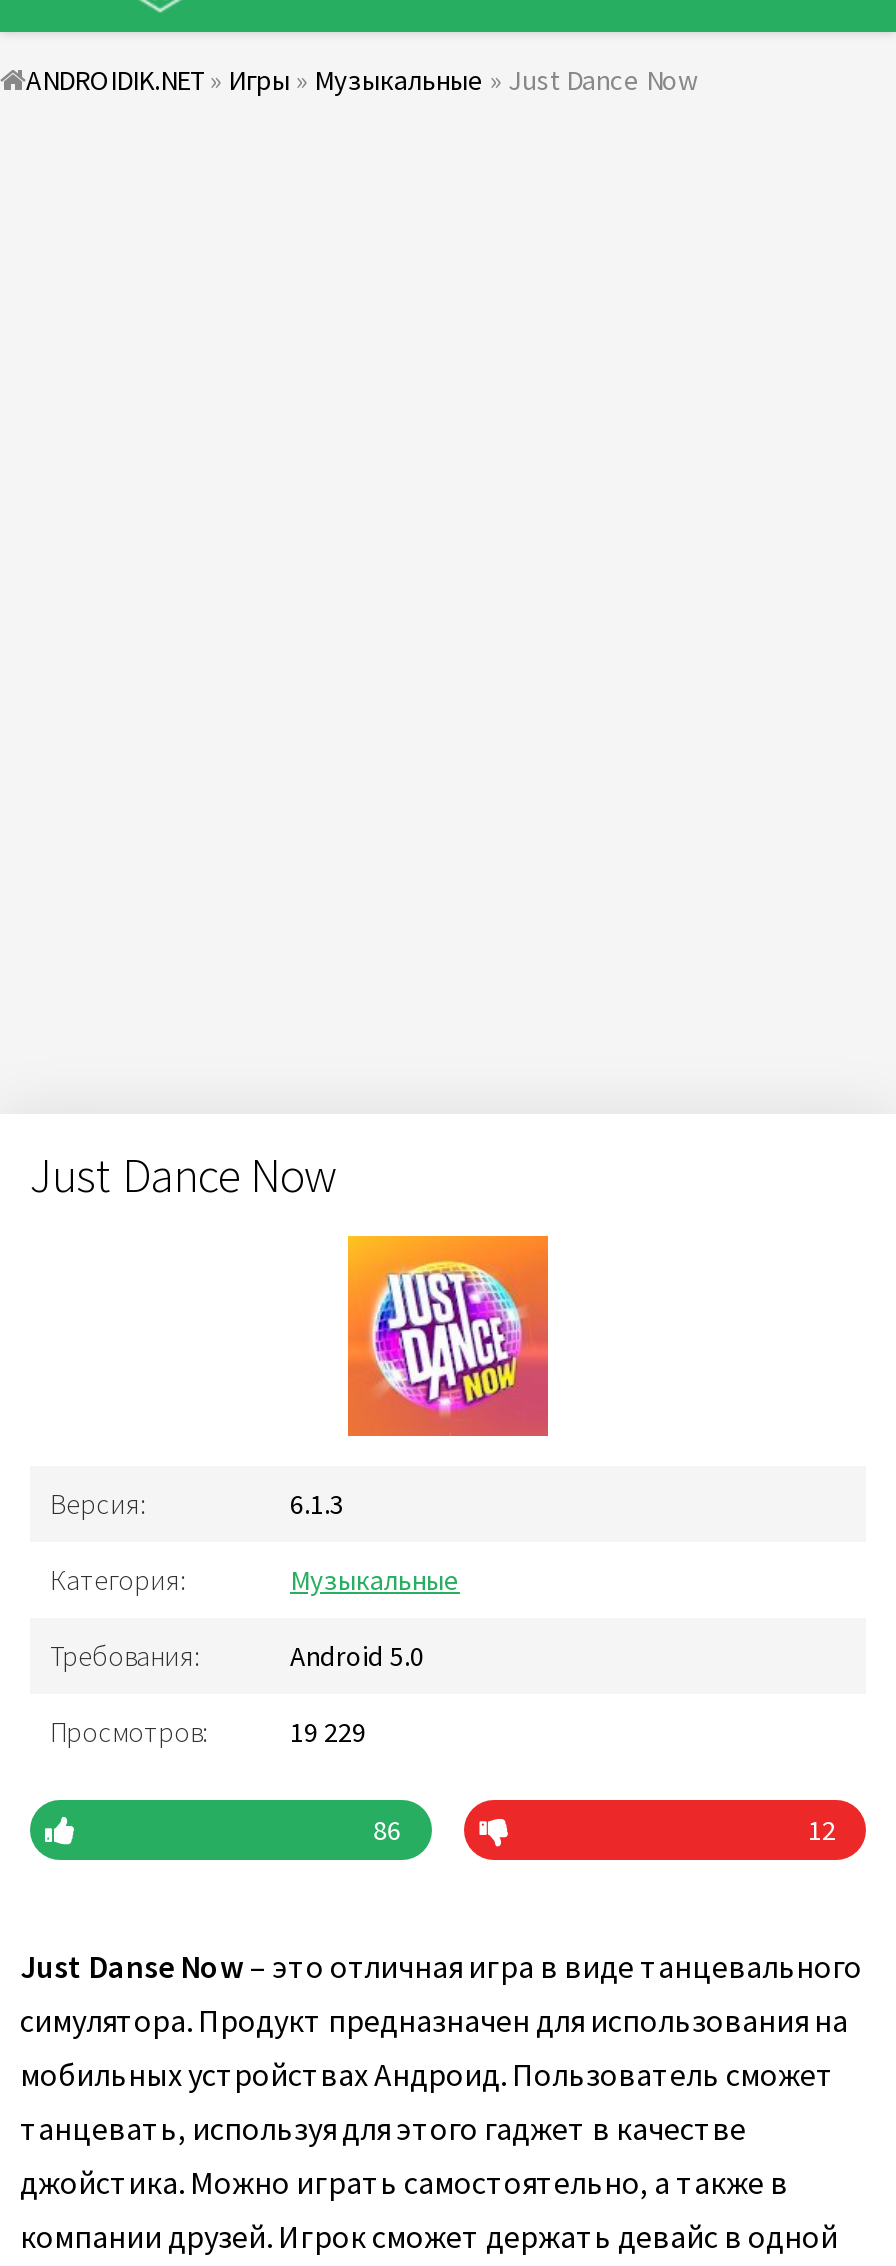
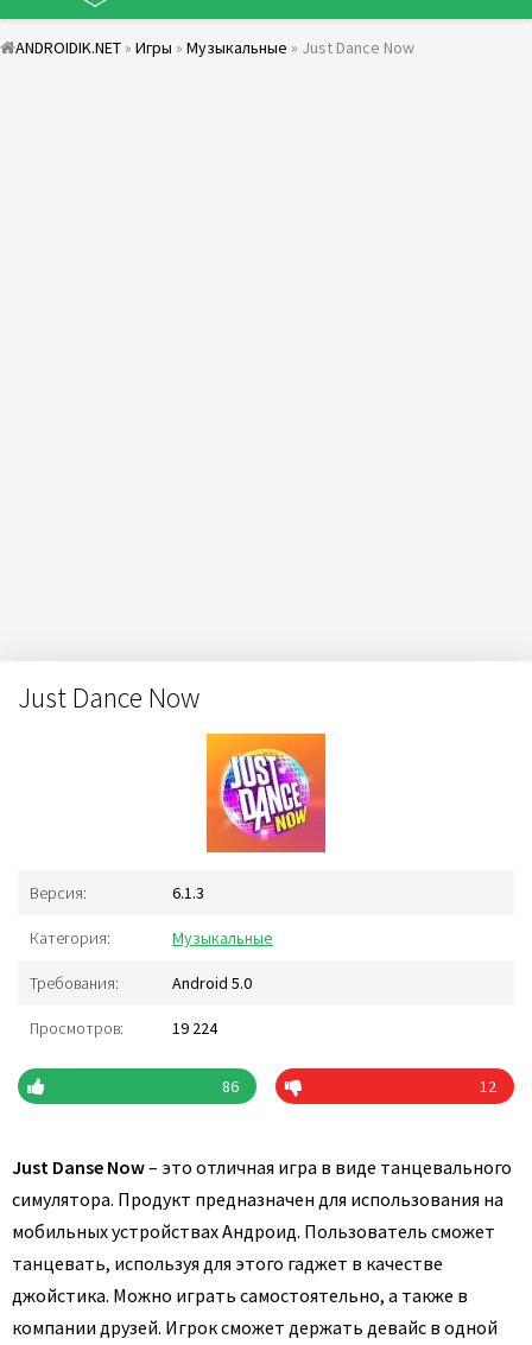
[290,1714,366,1750] 19 229 -> [172,1017,217,1039] 19 224

